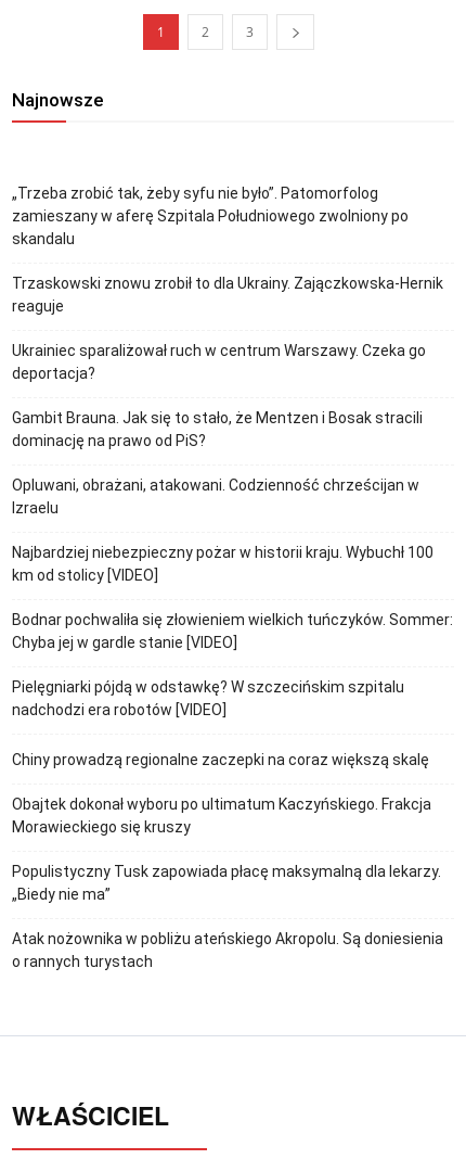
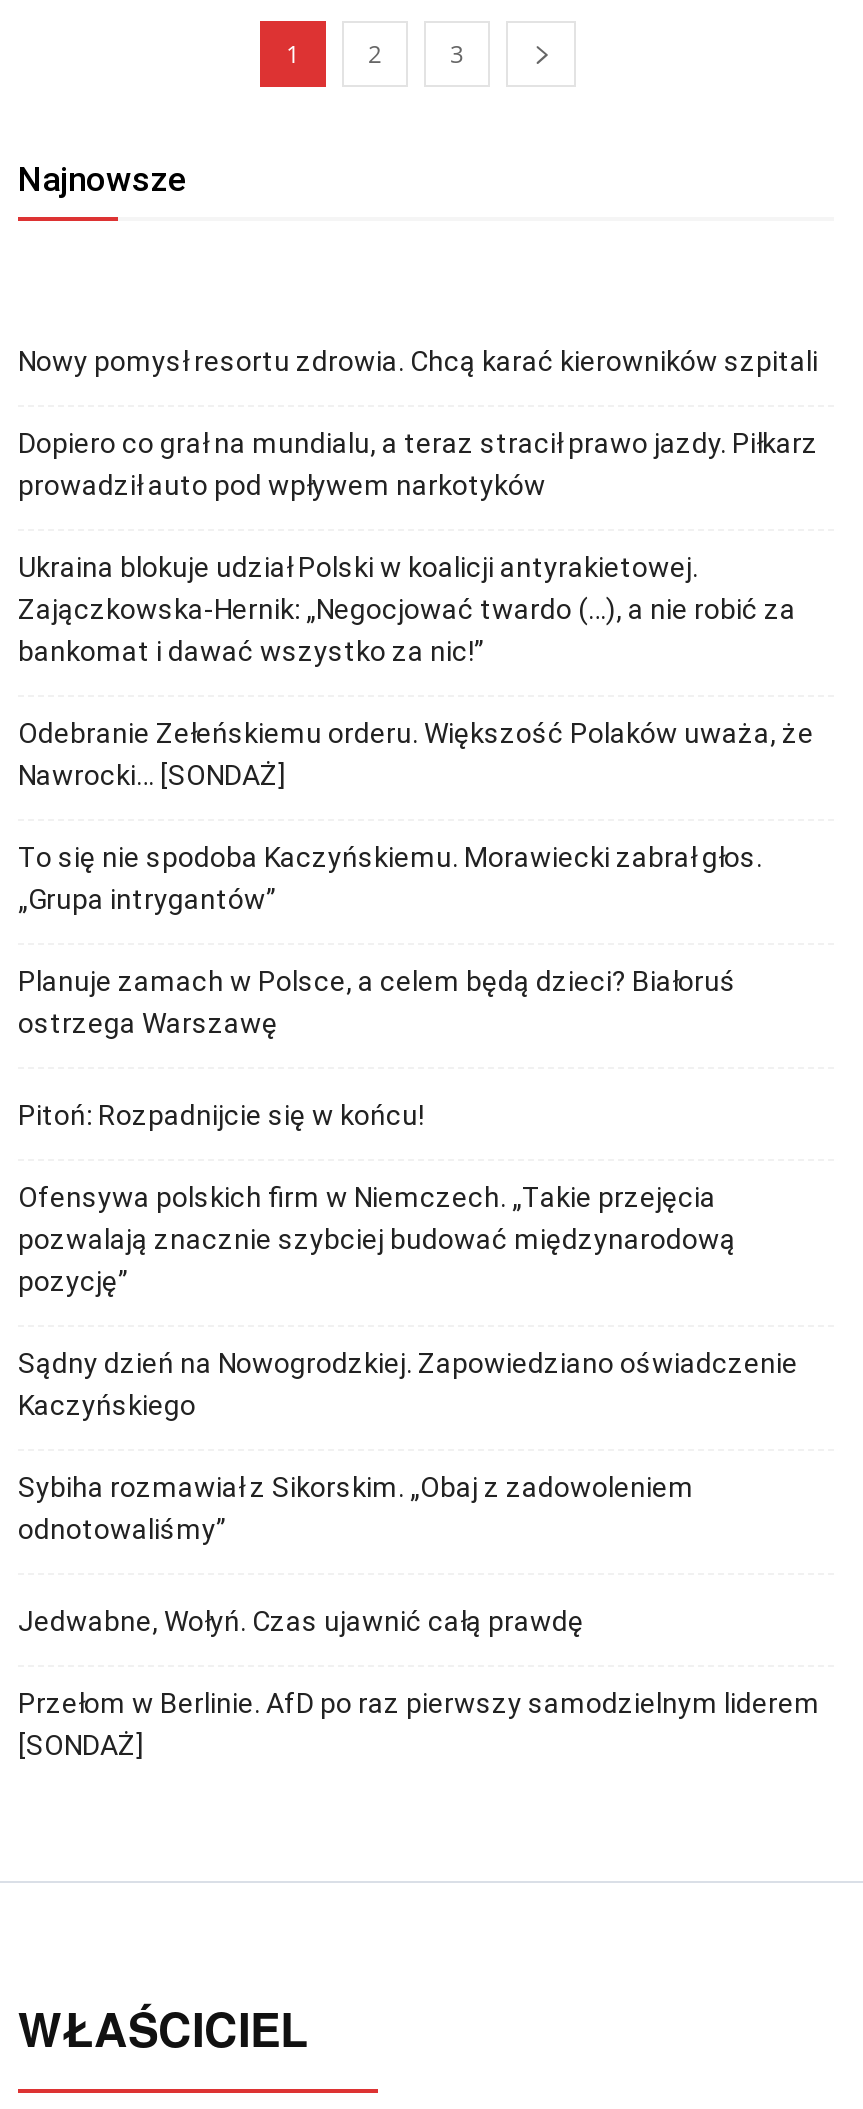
[12,185,409,248] „Trzeba zrobić tak, żeby syfu nie było”. Patomorfolog | zamieszany w aferę Szpitala Południowego zwolniony po | skandalu -> [18,346,818,378] Nowy pomysł resortu zdrowia. Chcą karać kierowników szpitali
[12,275,443,315] Trzaskowski znowu zrobił to dla Ukrainy. Zajączkowska-Hernik | reaguje -> [18,428,818,502] Dopiero co grał na mundialu, a teraz stracił prawo jazdy. Piłkarz | prowadził auto pod wpływem narkotyków
[12,342,426,382] Ukrainiec sparaliżował ruch w centrum Warszawy. Czeka go | deportacja? -> [18,552,796,668] Ukraina blokuje udział Polski w koalicji antyrakietowej. | Zajączkowska-Hernik: „Negocjować twardo (…), a nie robić za | bankomat i dawać wszystko za nic!”
[12,410,423,450] Gambit Brauna. Jak się to stało, że Mentzen i Bosak stracili | dominację na prawo od PiS? -> [18,718,814,792] Odebranie Zełeńskiemu orderu. Większość Polaków uważa, że | Nawrocki… [SONDAŻ]
[12,477,419,517] Opluwani, obrażani, atakowani. Codzienność chrześcijan w | Izraelu -> [18,842,762,916] To się nie spodoba Kaczyńskiemu. Morawiecki zabrał głos. | „Grupa intrygantów”
[12,544,433,584] Najbardziej niebezpieczny pożar w historii kraju. Wybuchł 100 | km od stolicy [VIDEO] -> [18,966,736,1040] Planuje zamach w Polsce, a celem będą dzieci? Białoruś | ostrzega Warszawę
[12,611,453,652] Bodnar pochwaliła się złowieniem wielkich tuńczyków. Sommer: | Chyba jej w gardle stanie [VIDEO] -> [18,1100,424,1132] Pitoń: Rozpadnijcie się w końcu!
[12,679,404,719] Pielęgniarki pójdą w odstawkę? W szczecińskim szpitalu | nadchodzi era robotów [VIDEO] -> [18,1182,736,1298] Ofensywa polskich firm w Niemczech. „Takie przejęcia | pozwalają znacznie szybciej budować międzynarodową | pozycję”
[12,751,429,769] Chiny prowadzą regionalne zaczepki na coraz większą skalę -> [18,1348,798,1422] Sądny dzień na Nowogrodzkiej. Zapowiedziano oświadczenie | Kaczyńskiego
[12,796,431,836] Obajtek dokonał wyboru po ultimatum Kaczyńskiego. Frakcja | Morawieckiego się kruszy -> [18,1472,694,1546] Sybiha rozmawiał z Sikorskim. „Obaj z zadowoleniem | odnotowaliśmy”
[12,863,441,903] Populistyczny Tusk zapowiada płacę maksymalną dla lekarzy. | „Biedy nie ma” -> [18,1606,584,1638] Jedwabne, Wołyń. Czas ujawnić całą prawdę
[12,930,443,971] Atak nożownika w pobliżu ateńskiego Akropolu. Są doniesienia | o rannych turystach -> [18,1688,820,1762] Przełom w Berlinie. AfD po raz pierwszy samodzielnym liderem | [SONDAŻ]

